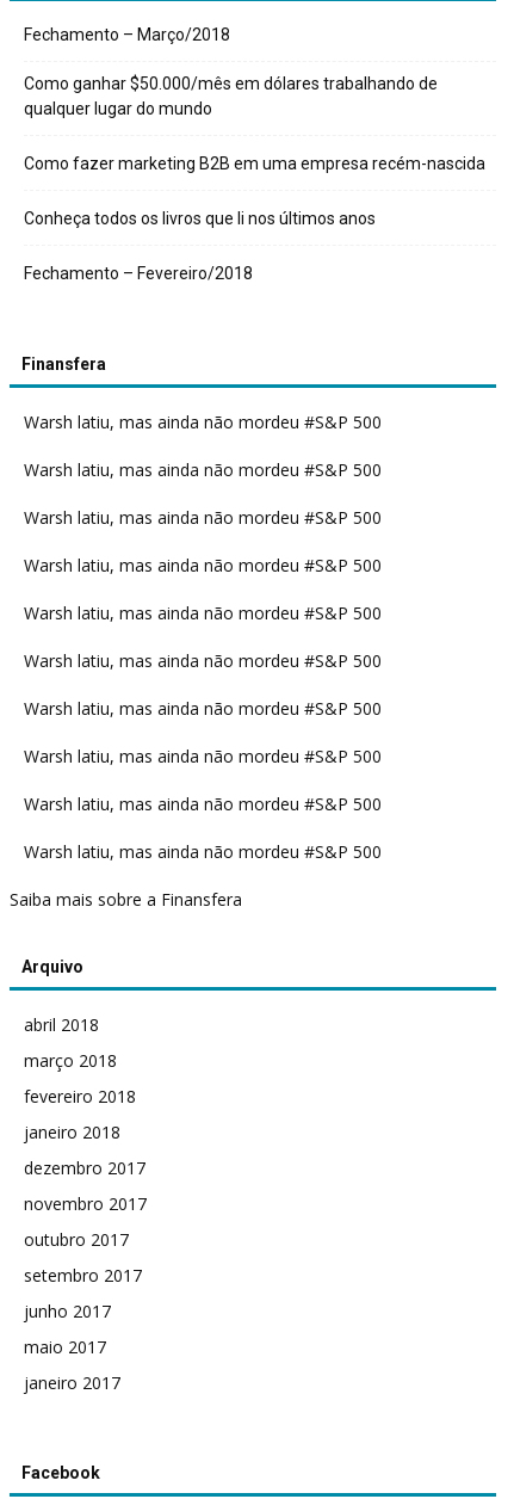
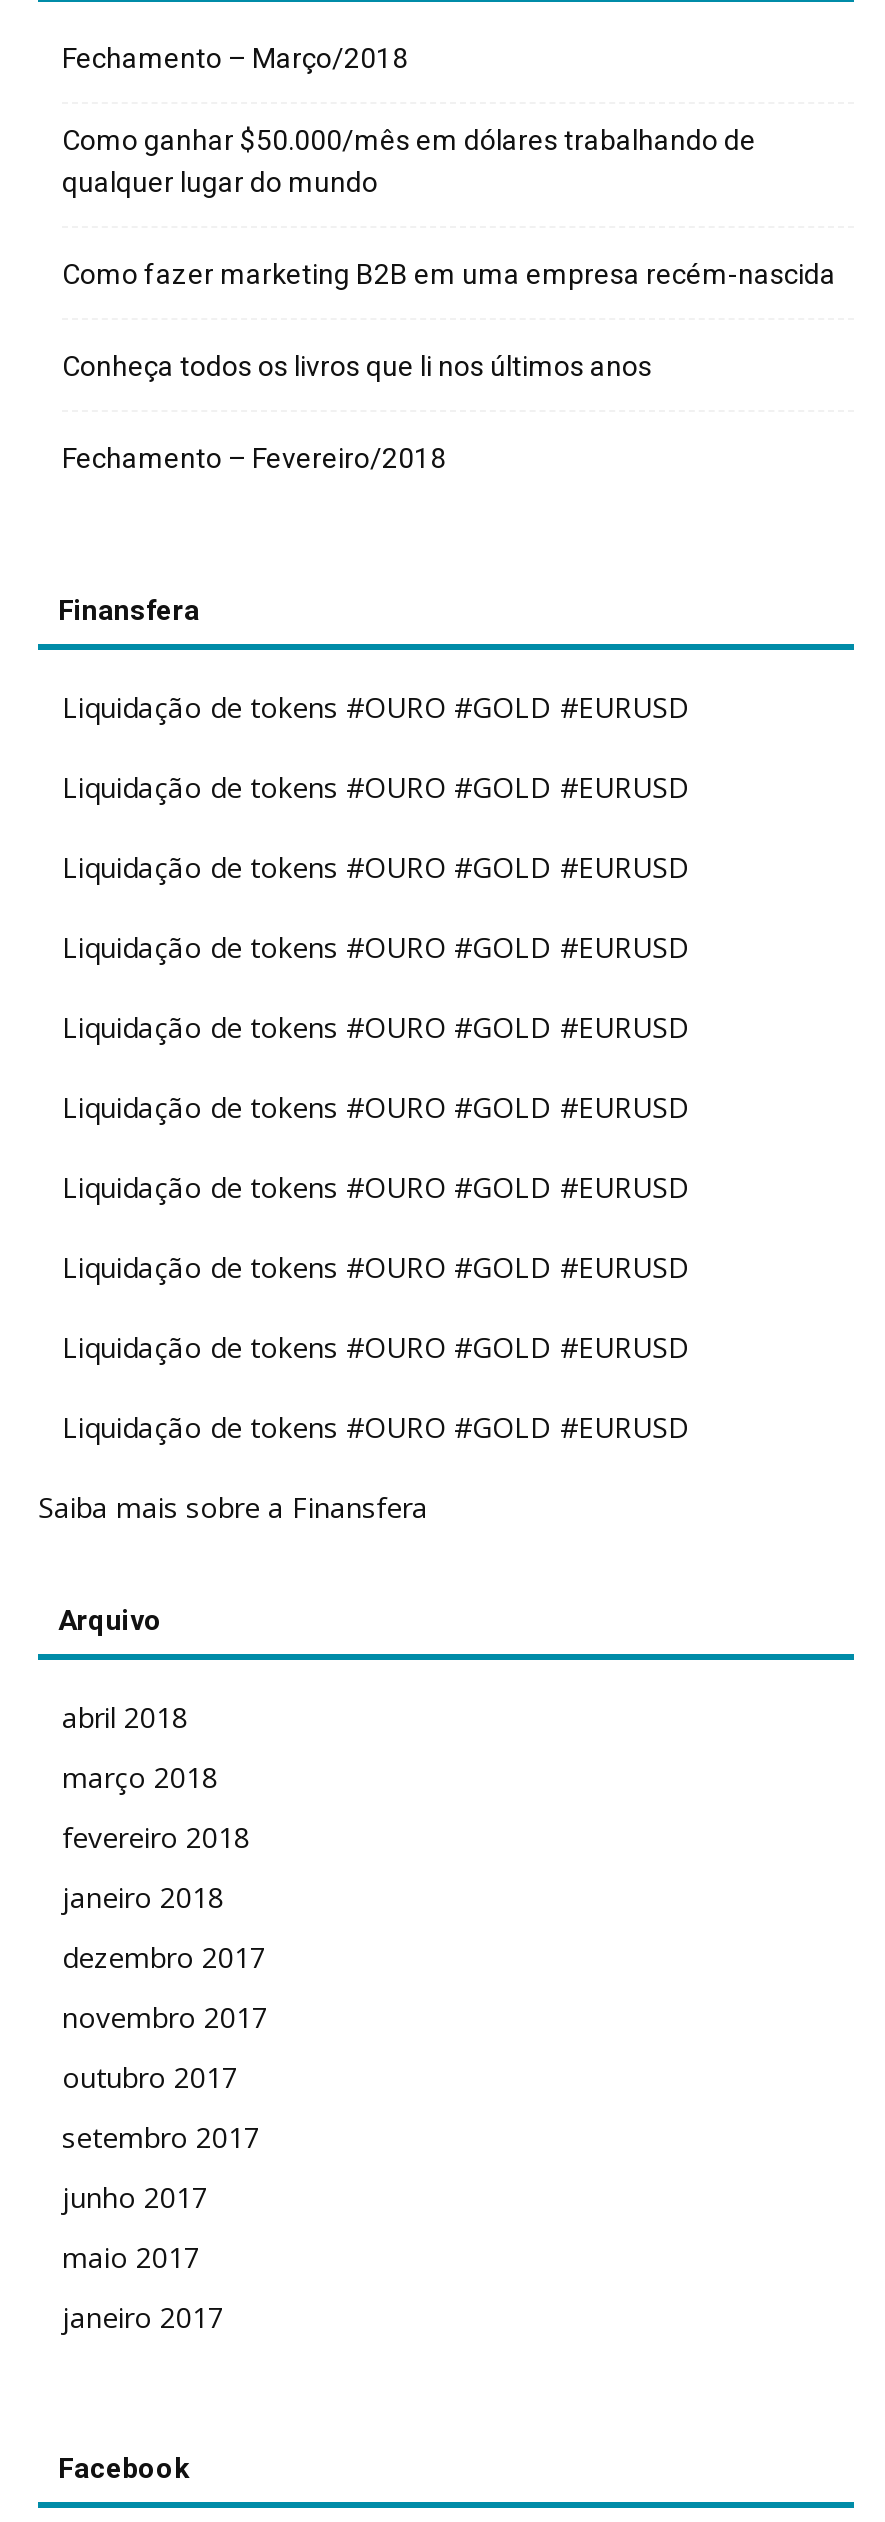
[24,411,382,433] Warsh latiu, mas ainda não mordeu #S&P 500 -> [62,688,690,726] Liquidação de tokens #OURO #GOLD #EURUSD
[24,458,382,481] Warsh latiu, mas ainda não mordeu #S&P 500 -> [62,768,690,806] Liquidação de tokens #OURO #GOLD #EURUSD
[24,506,382,529] Warsh latiu, mas ainda não mordeu #S&P 500 -> [62,848,690,886] Liquidação de tokens #OURO #GOLD #EURUSD
[24,554,382,576] Warsh latiu, mas ainda não mordeu #S&P 500 -> [62,928,690,966] Liquidação de tokens #OURO #GOLD #EURUSD
[24,602,382,624] Warsh latiu, mas ainda não mordeu #S&P 500 -> [62,1008,690,1046] Liquidação de tokens #OURO #GOLD #EURUSD
[24,649,382,672] Warsh latiu, mas ainda não mordeu #S&P 500 -> [62,1088,690,1126] Liquidação de tokens #OURO #GOLD #EURUSD
[24,697,382,720] Warsh latiu, mas ainda não mordeu #S&P 500 -> [62,1168,690,1206] Liquidação de tokens #OURO #GOLD #EURUSD
[24,745,382,767] Warsh latiu, mas ainda não mordeu #S&P 500 -> [62,1248,690,1286] Liquidação de tokens #OURO #GOLD #EURUSD
[24,792,382,815] Warsh latiu, mas ainda não mordeu #S&P 500 -> [62,1328,690,1366] Liquidação de tokens #OURO #GOLD #EURUSD
[24,840,382,863] Warsh latiu, mas ainda não mordeu #S&P 500 -> [62,1408,690,1446] Liquidação de tokens #OURO #GOLD #EURUSD

